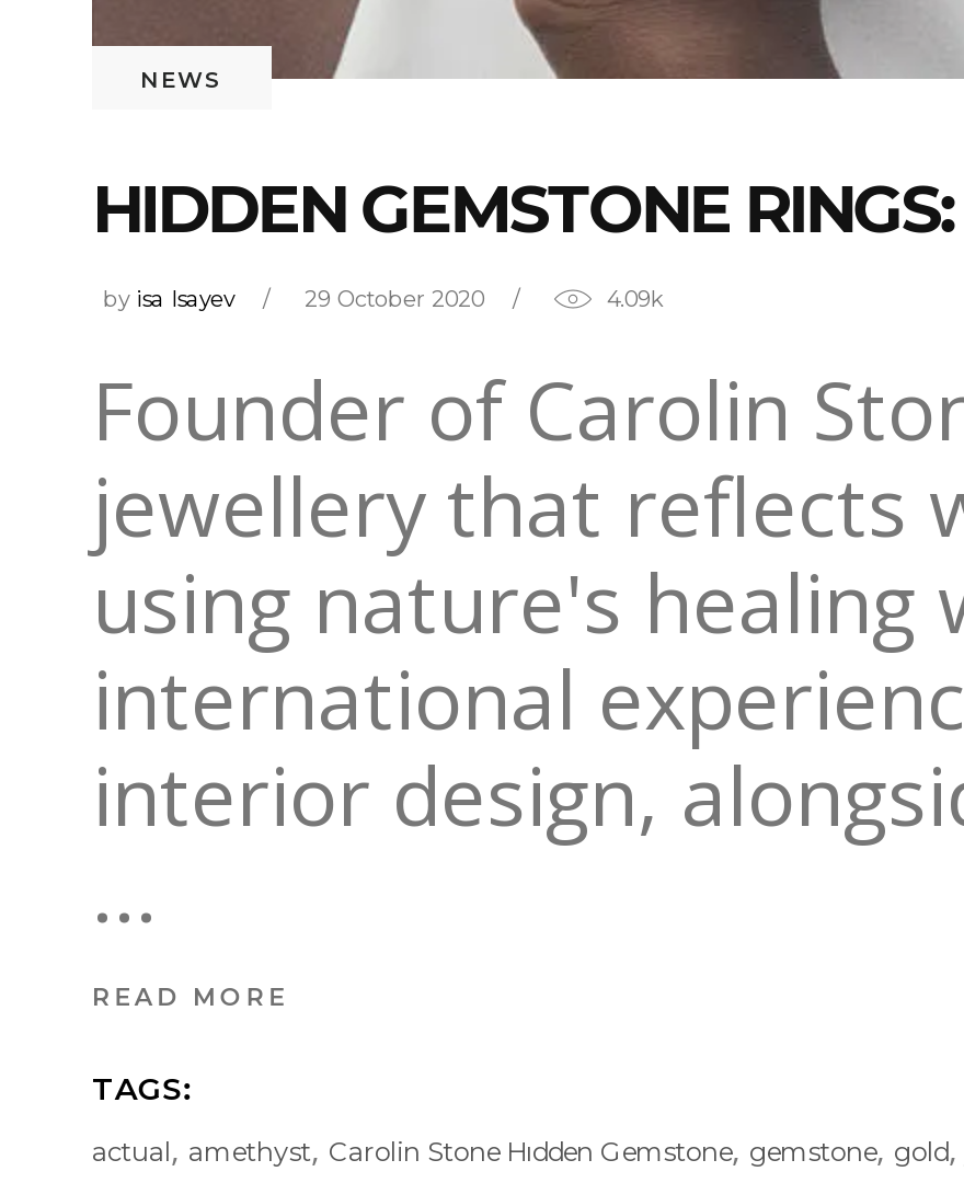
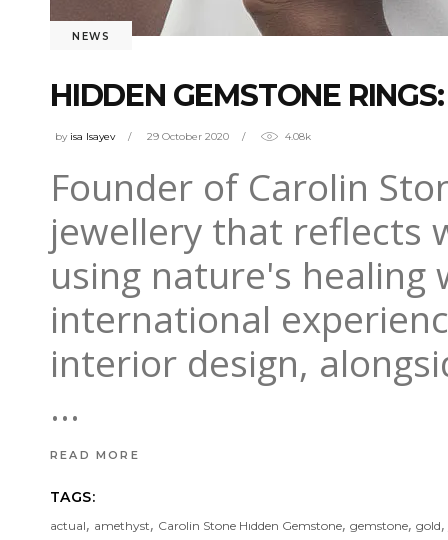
[607,286,664,314] 4.09k -> [285,130,311,143] 4.08k

